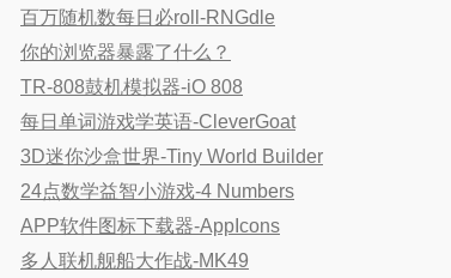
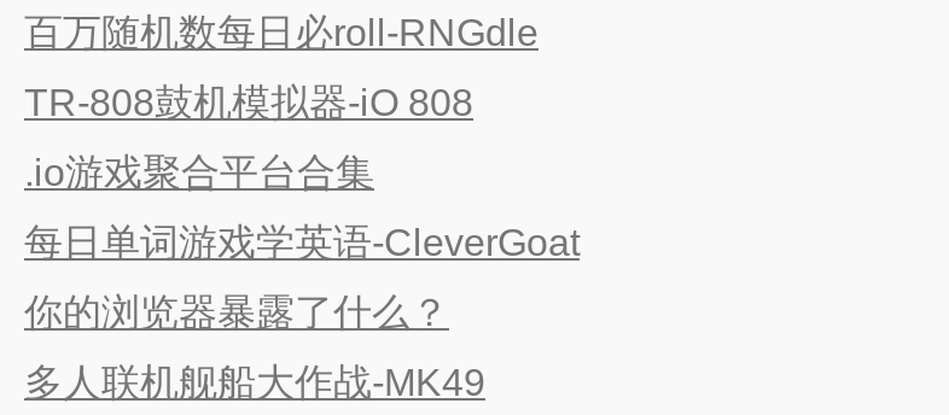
none -> [24,152,374,193] .io游戏聚合平台合集
moved [20,42,231,62] -> [24,292,449,333]: 你的浏览器暴露了什么？
moved [20,77,295,132] -> [24,82,580,263]: TR-808鼓机模拟器-iO 808 | 每日单词游戏学英语-CleverGoat
[20,146,323,236] 3D迷你沙盒世界-Tiny World Builder | 24点数学益智小游戏-4 Numbers | APP软件图标下载器-AppIcons -> none

